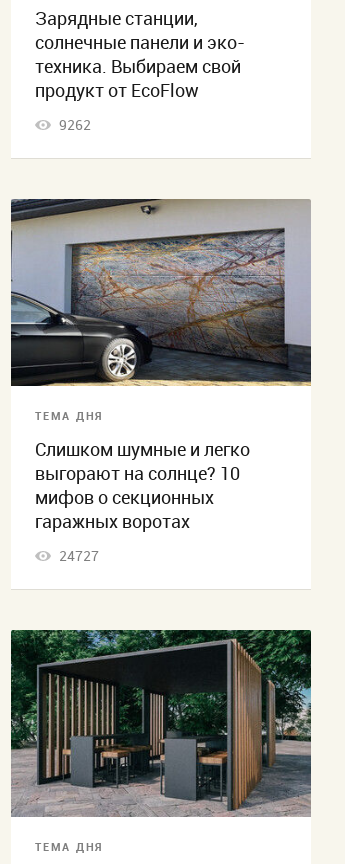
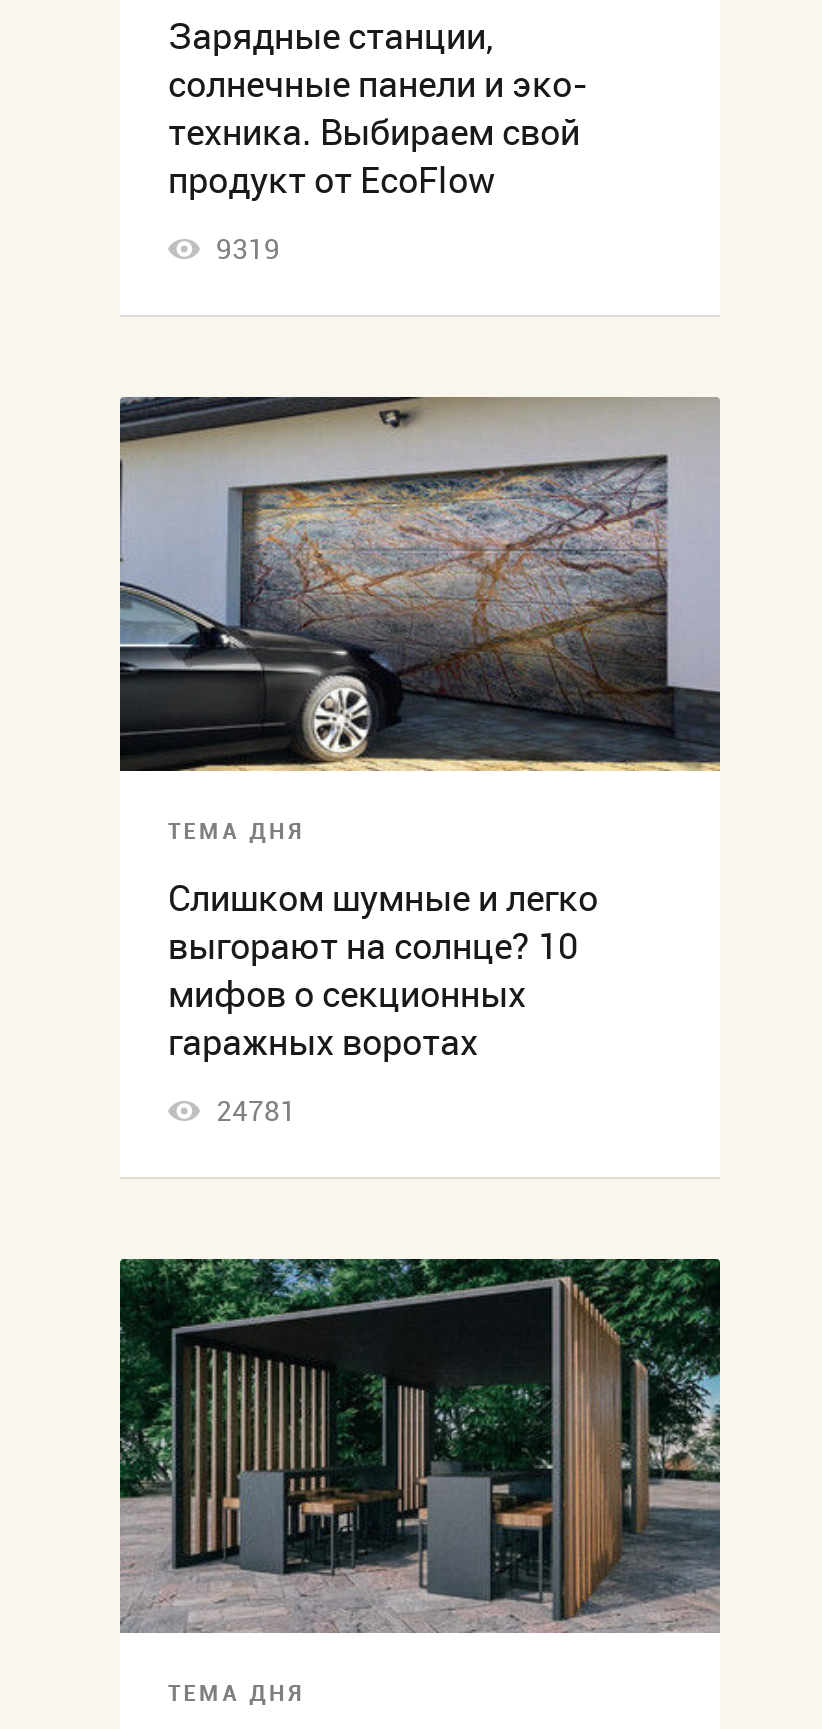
[59,117,91,133] 9262 -> [216,233,280,265] 9319
[59,548,99,564] 24727 -> [216,1095,296,1127] 24781

